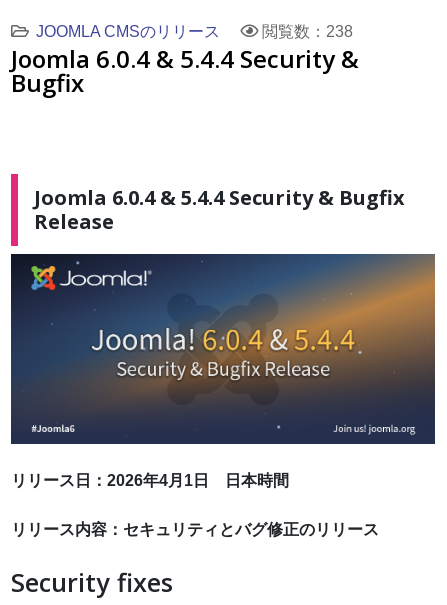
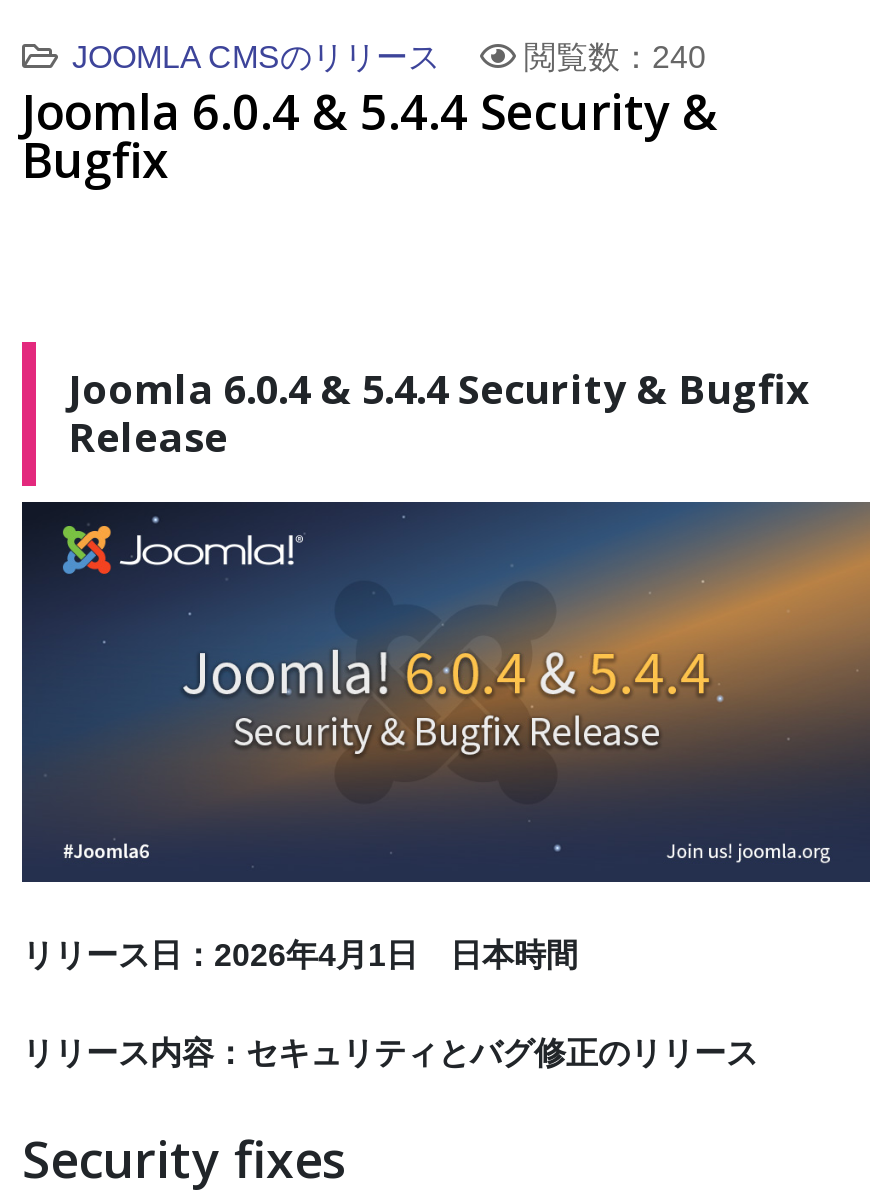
[262,23,353,40] 閲覧数：238 -> [524,41,706,75] 閲覧数：240

